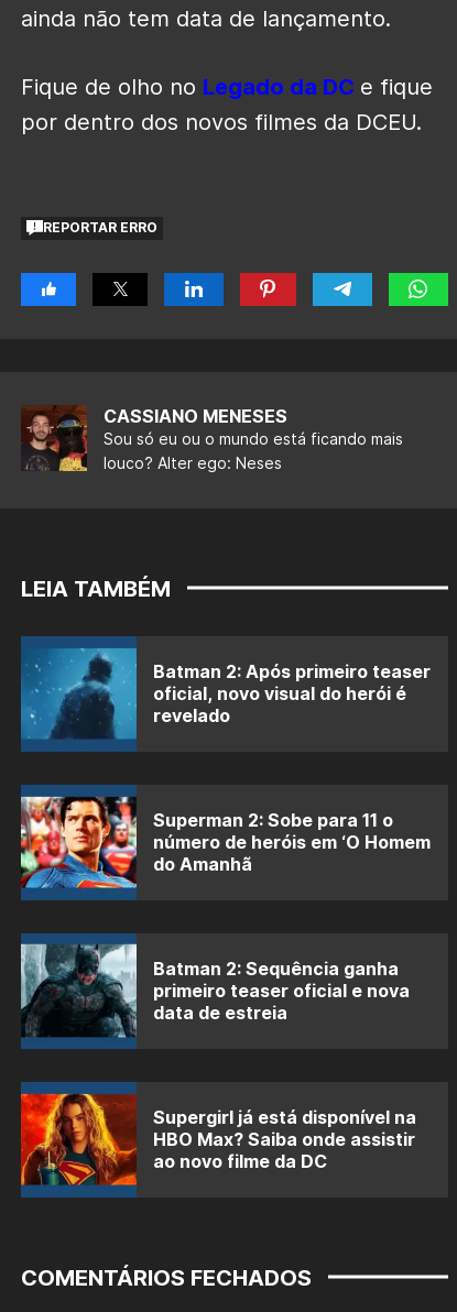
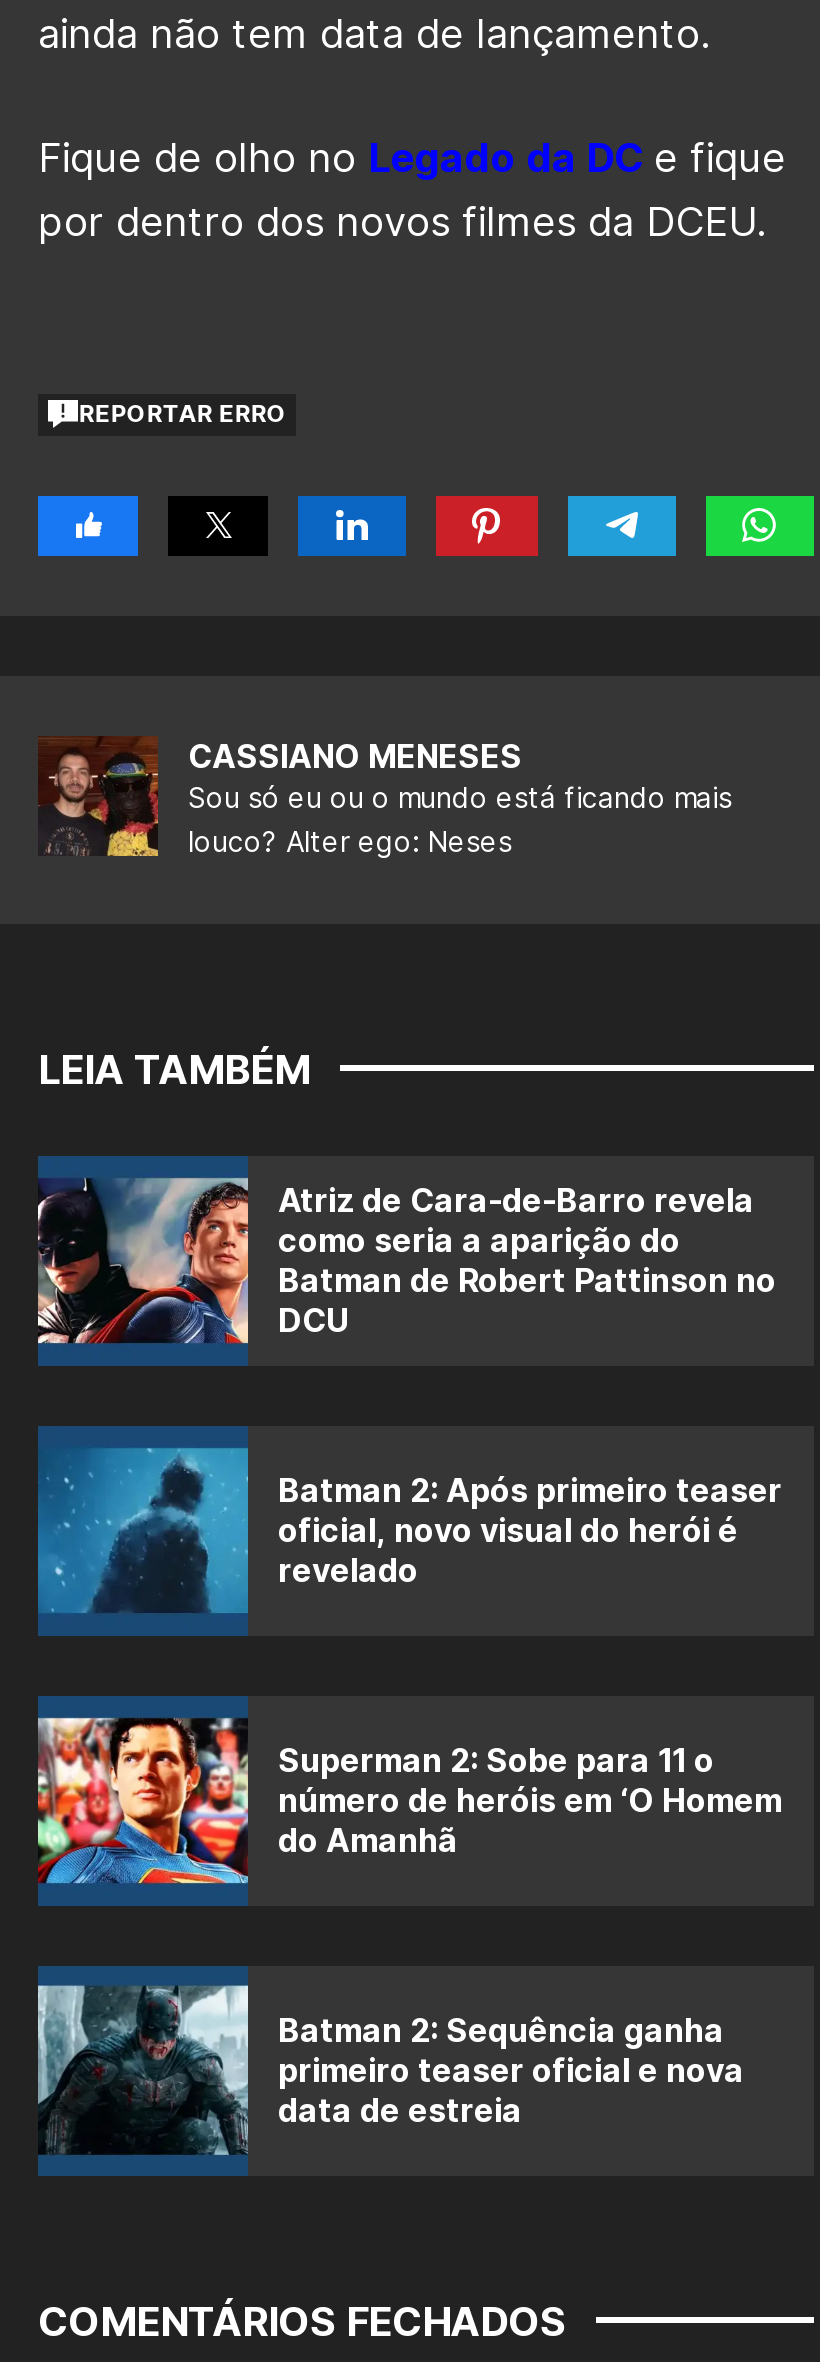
none -> [36,1176,776,1346] [image] | Atriz de Cara-de-Barro revela | como seria a aparição do | Batman de Robert Pattinson no | DCU
moved [21,646,431,1024] -> [38,1444,782,2130]: [image] | Batman 2: Após primeiro teaser | oficial, novo visual do herói é | ... | primeiro teaser oficial e nova | data de estreia
[20,1093,416,1187] [image] | Supergirl já está disponível na | HBO Max? Saiba onde assistir | ao novo filme da DC -> none

